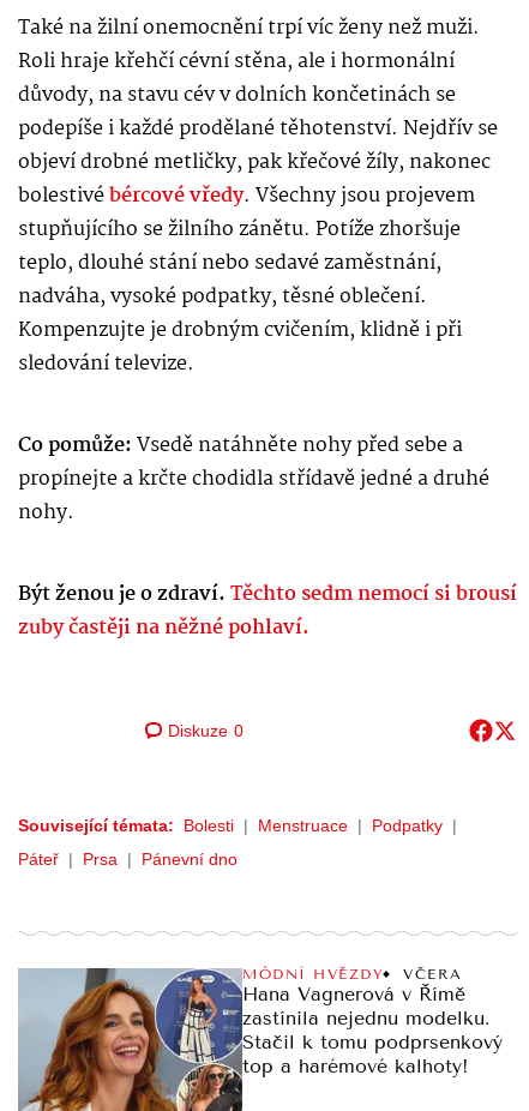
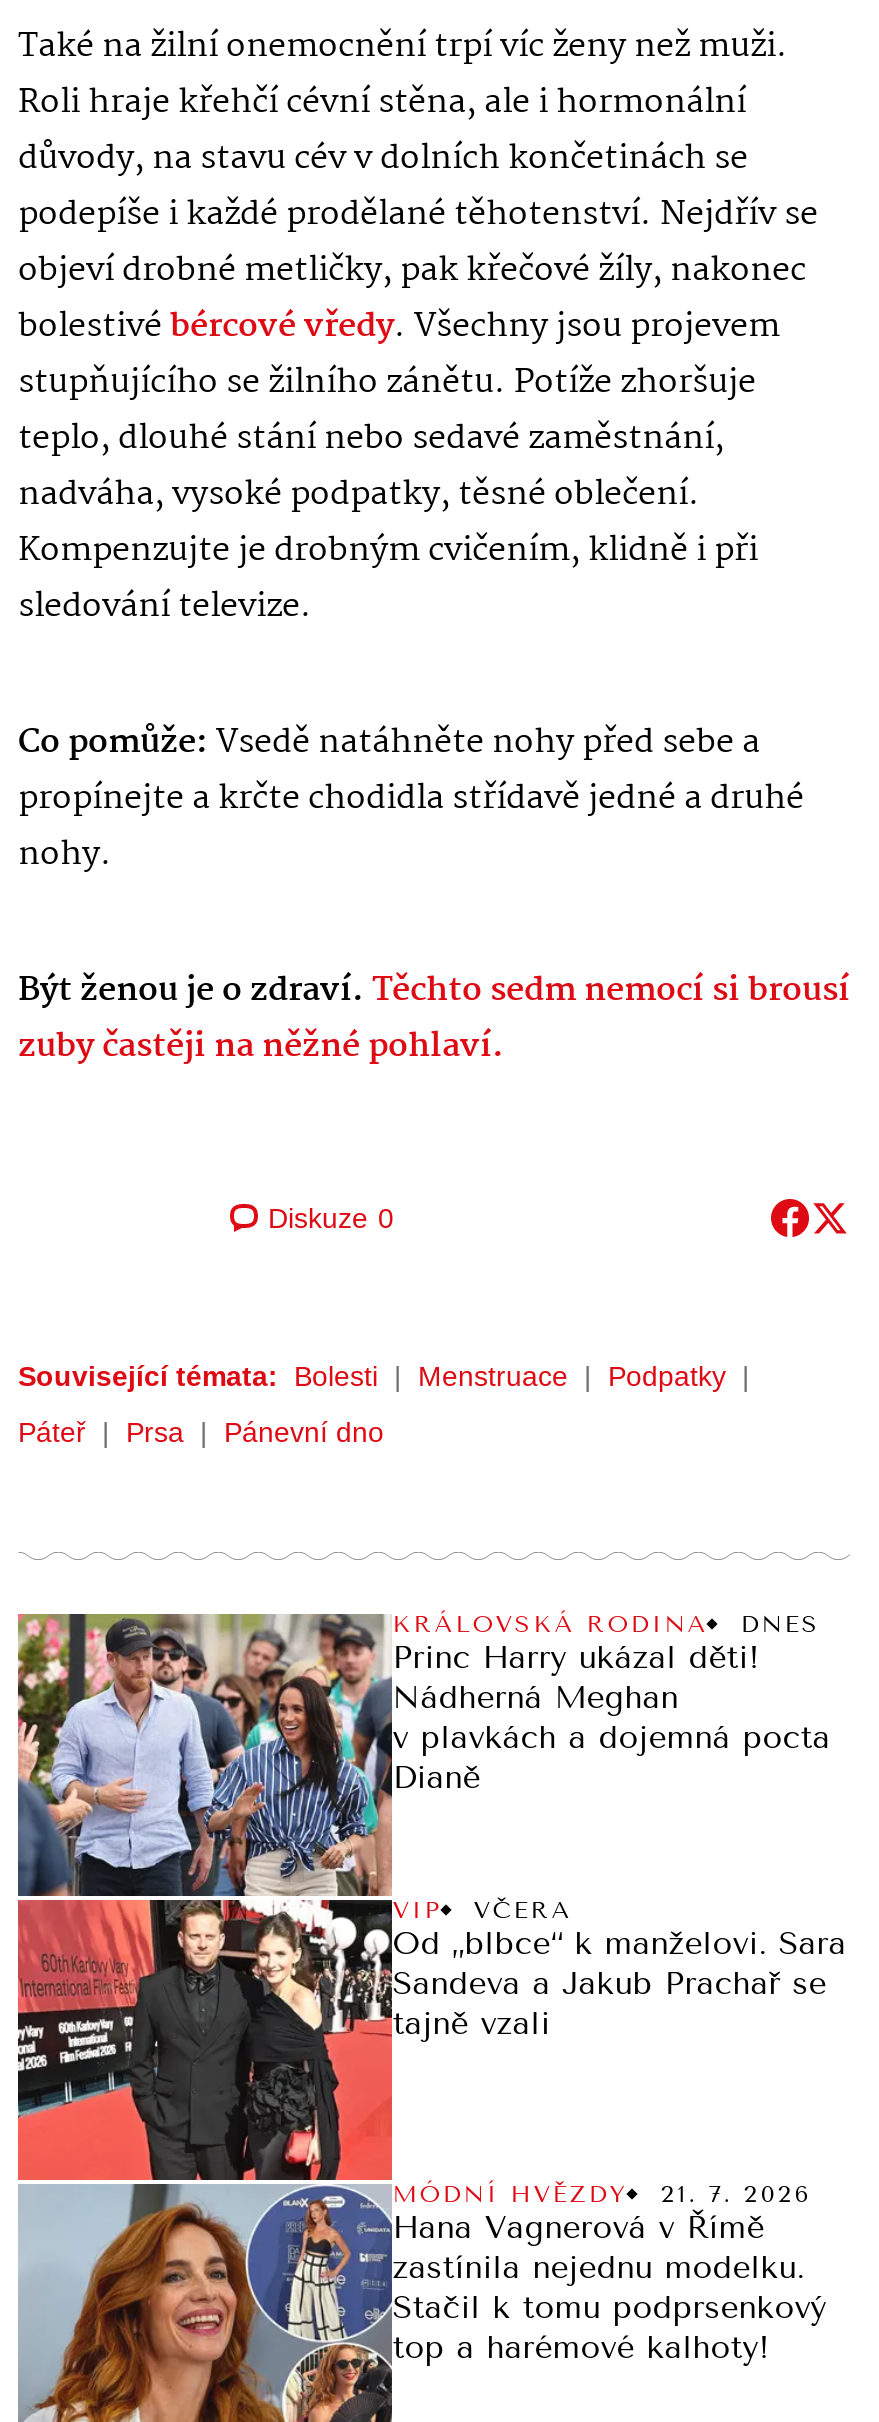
none -> [16,1611,830,2181] [image] | KRÁLOVSKÁ RODINA | DNES | Princ Harry ukázal děti! | Nádherná Meghan | v plavkách a dojemná pocta | Dianě
none -> [392,1896,846,2042] VIP | VČERA | Od „blbce“ k manželovi. Sara | Sandeva a Jakub Prachař se | tajně vzali
[403,966,463,983] VČERA -> [660,2180,811,2208] 21. 7. 2026

